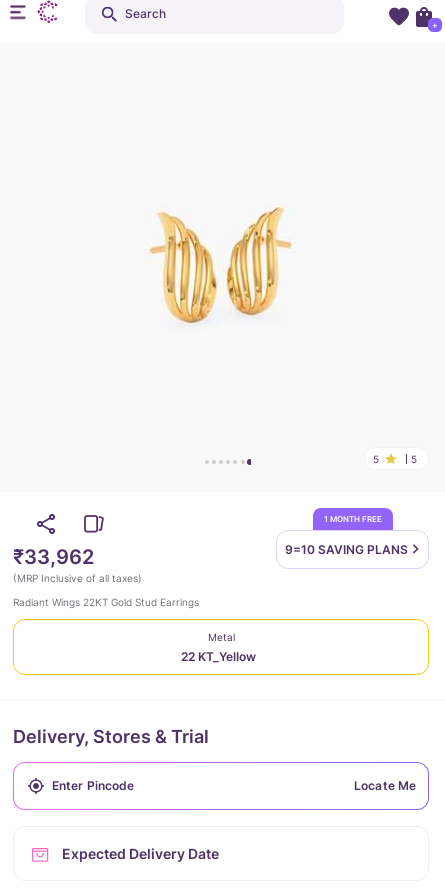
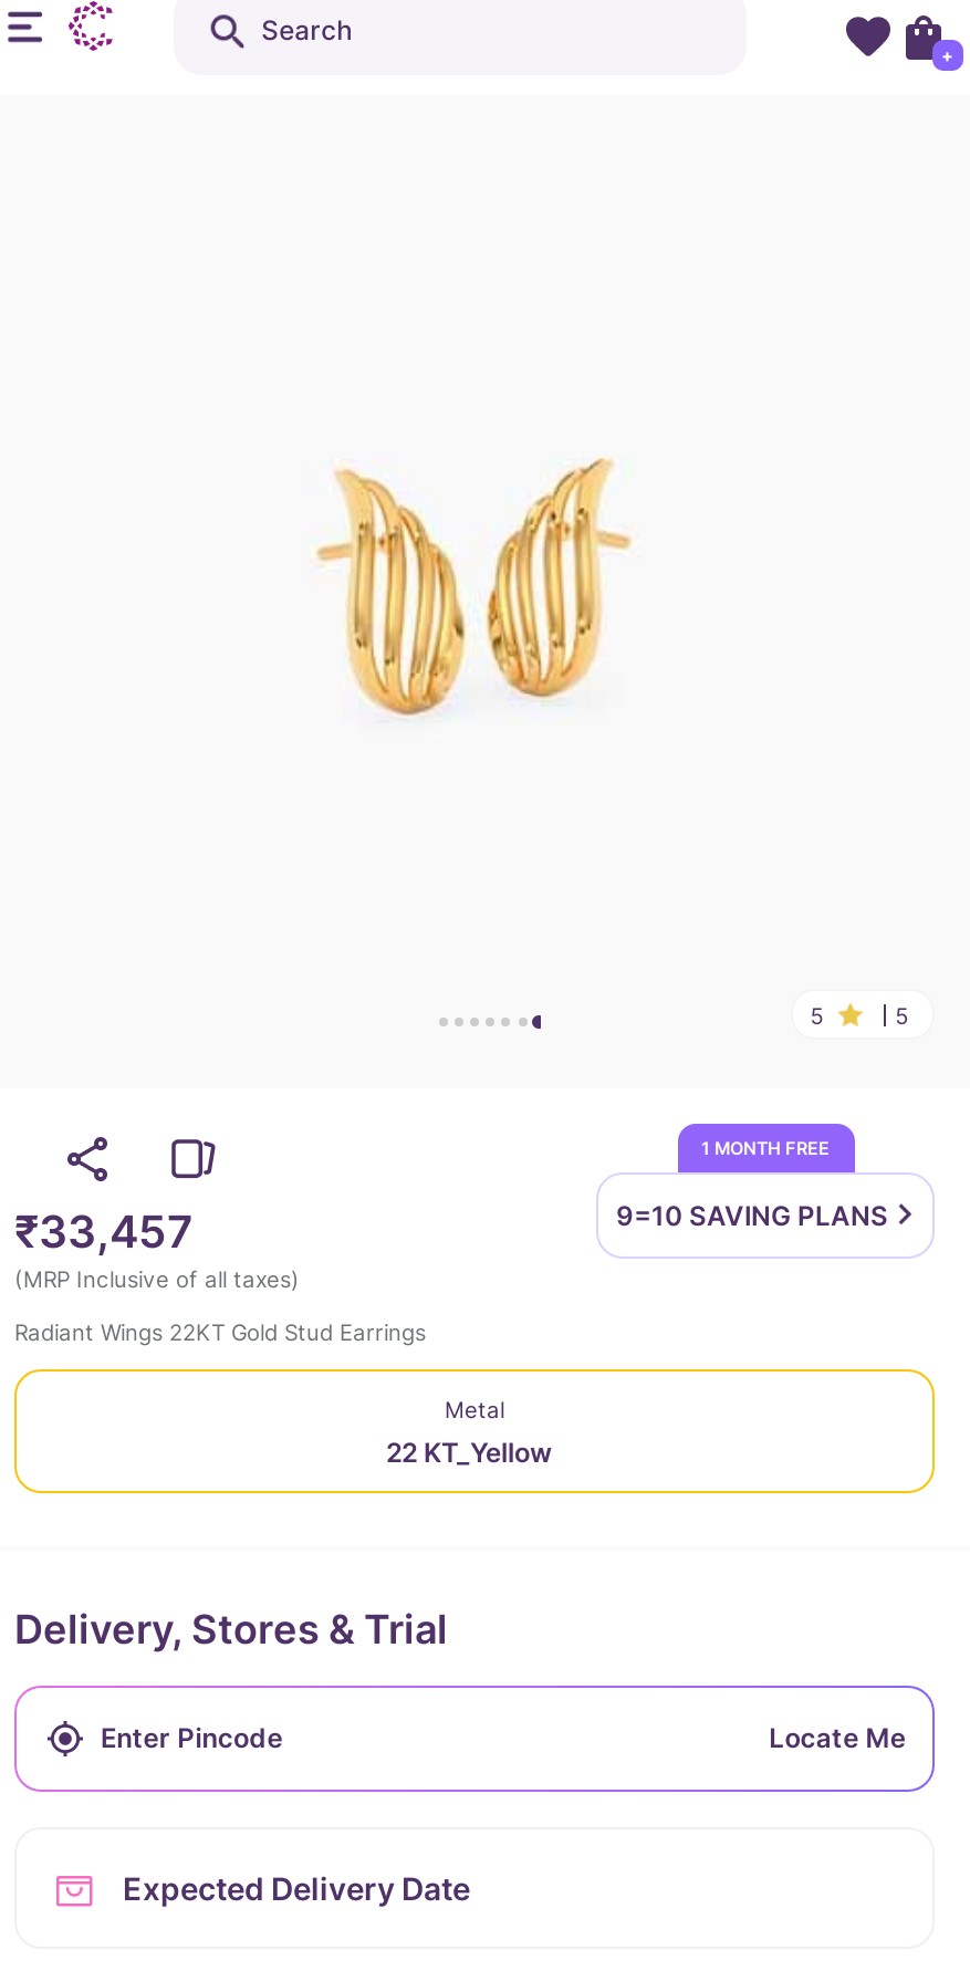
[13,545,94,569] ₹33,962 -> [14,1206,194,1259] ₹33,457

